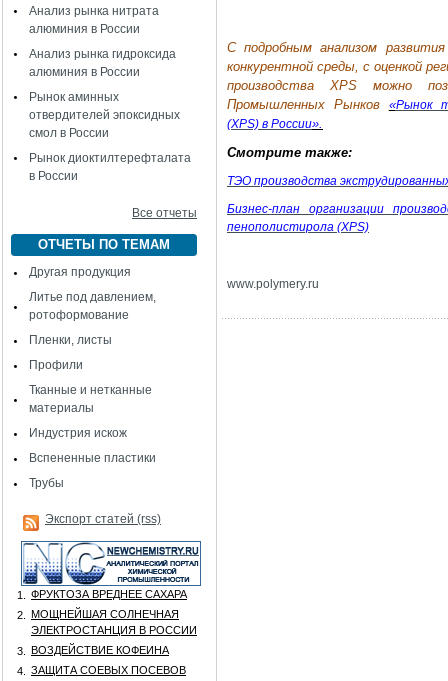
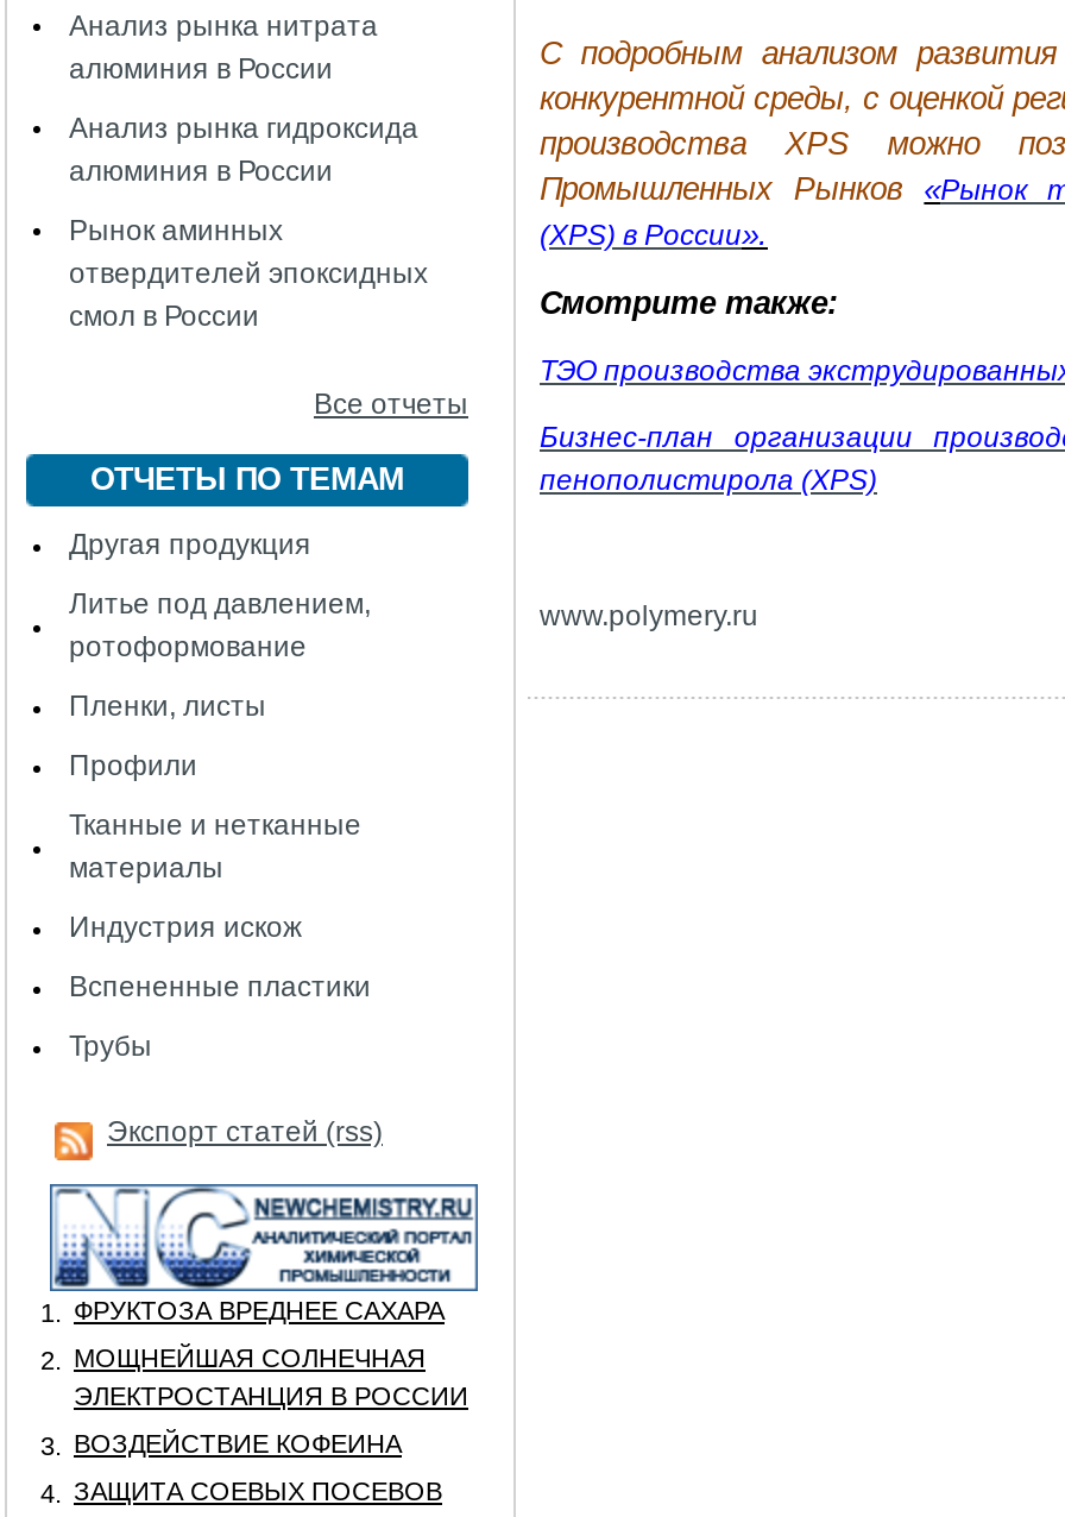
[29,151,191,183] Рынок диоктилтерефталата | в России -> none

